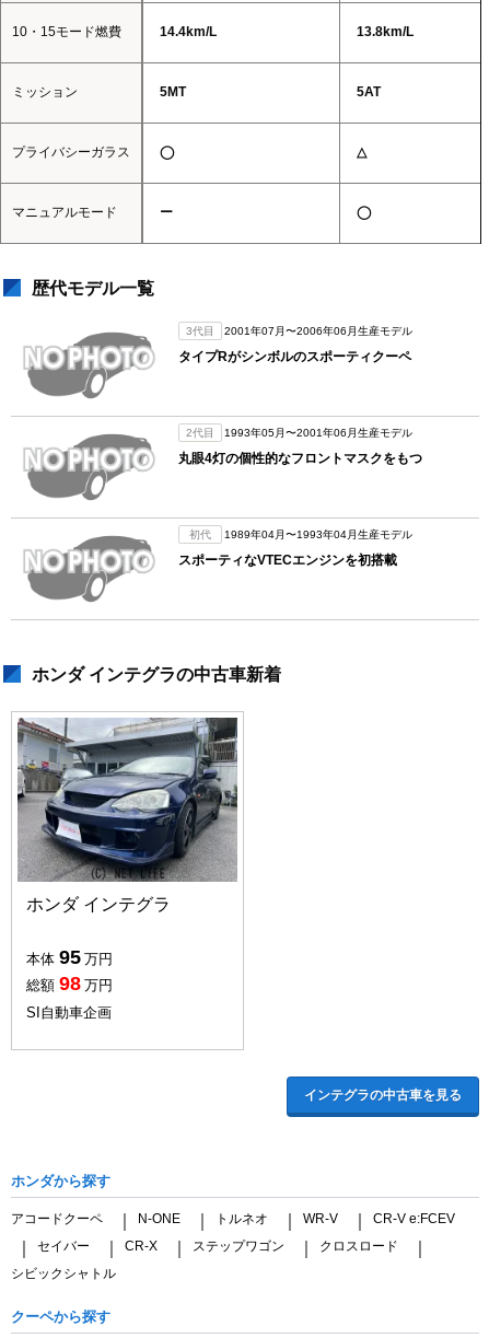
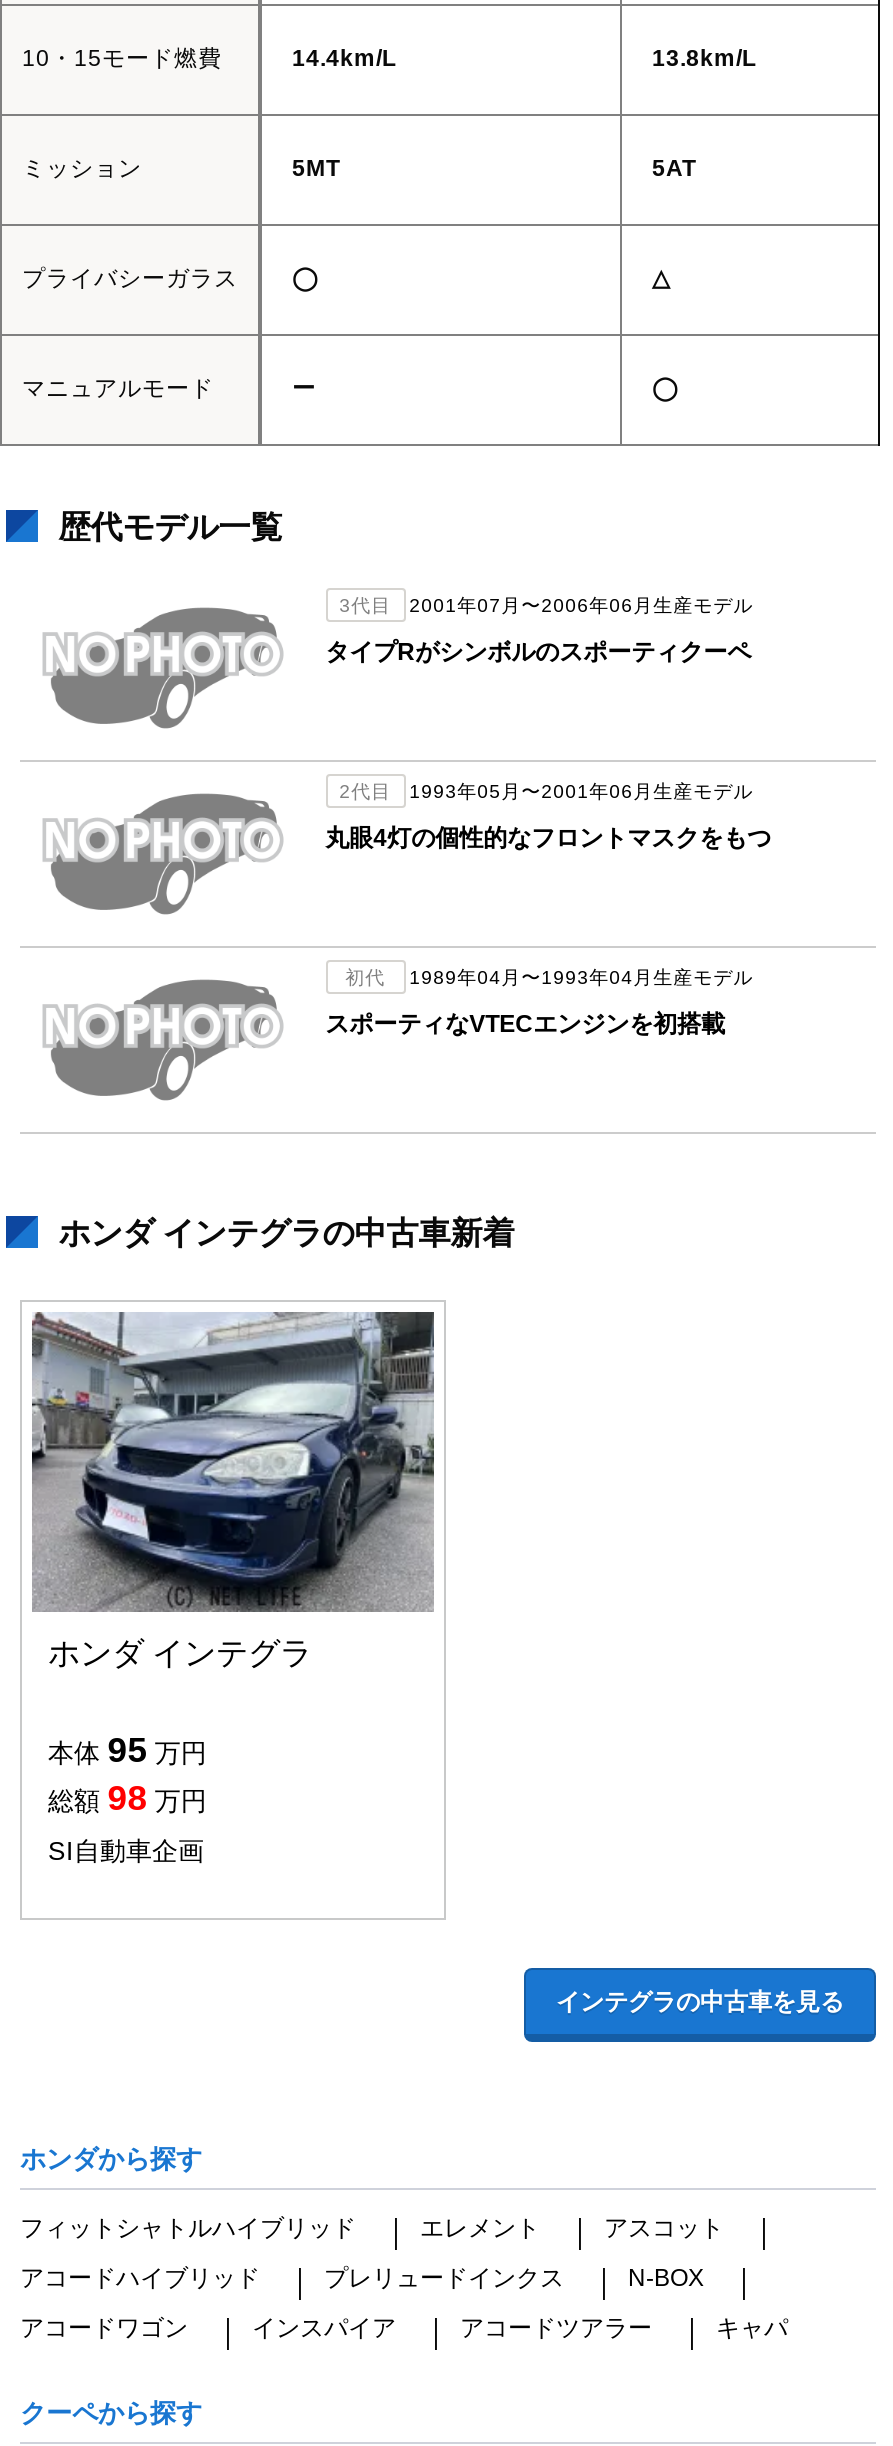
[11,1211,455,1230] アコードクーペ ｜N-ONE ｜トルネオ ｜WR-V ｜CR-V e:FCEV -> [20,2215,788,2249] フィットシャトルハイブリッド ｜エレメント ｜アスコット ｜
[11,1239,433,1258] ｜セイバー ｜CR-X ｜ステップワゴン ｜クロスロード ｜ -> [20,2265,768,2299] アコードハイブリッド ｜プレリュードインクス ｜N-BOX ｜
[11,1266,116,1281] シビックシャトル -> [20,2315,788,2349] アコードワゴン ｜インスパイア ｜アコードツアラー ｜キャパ

